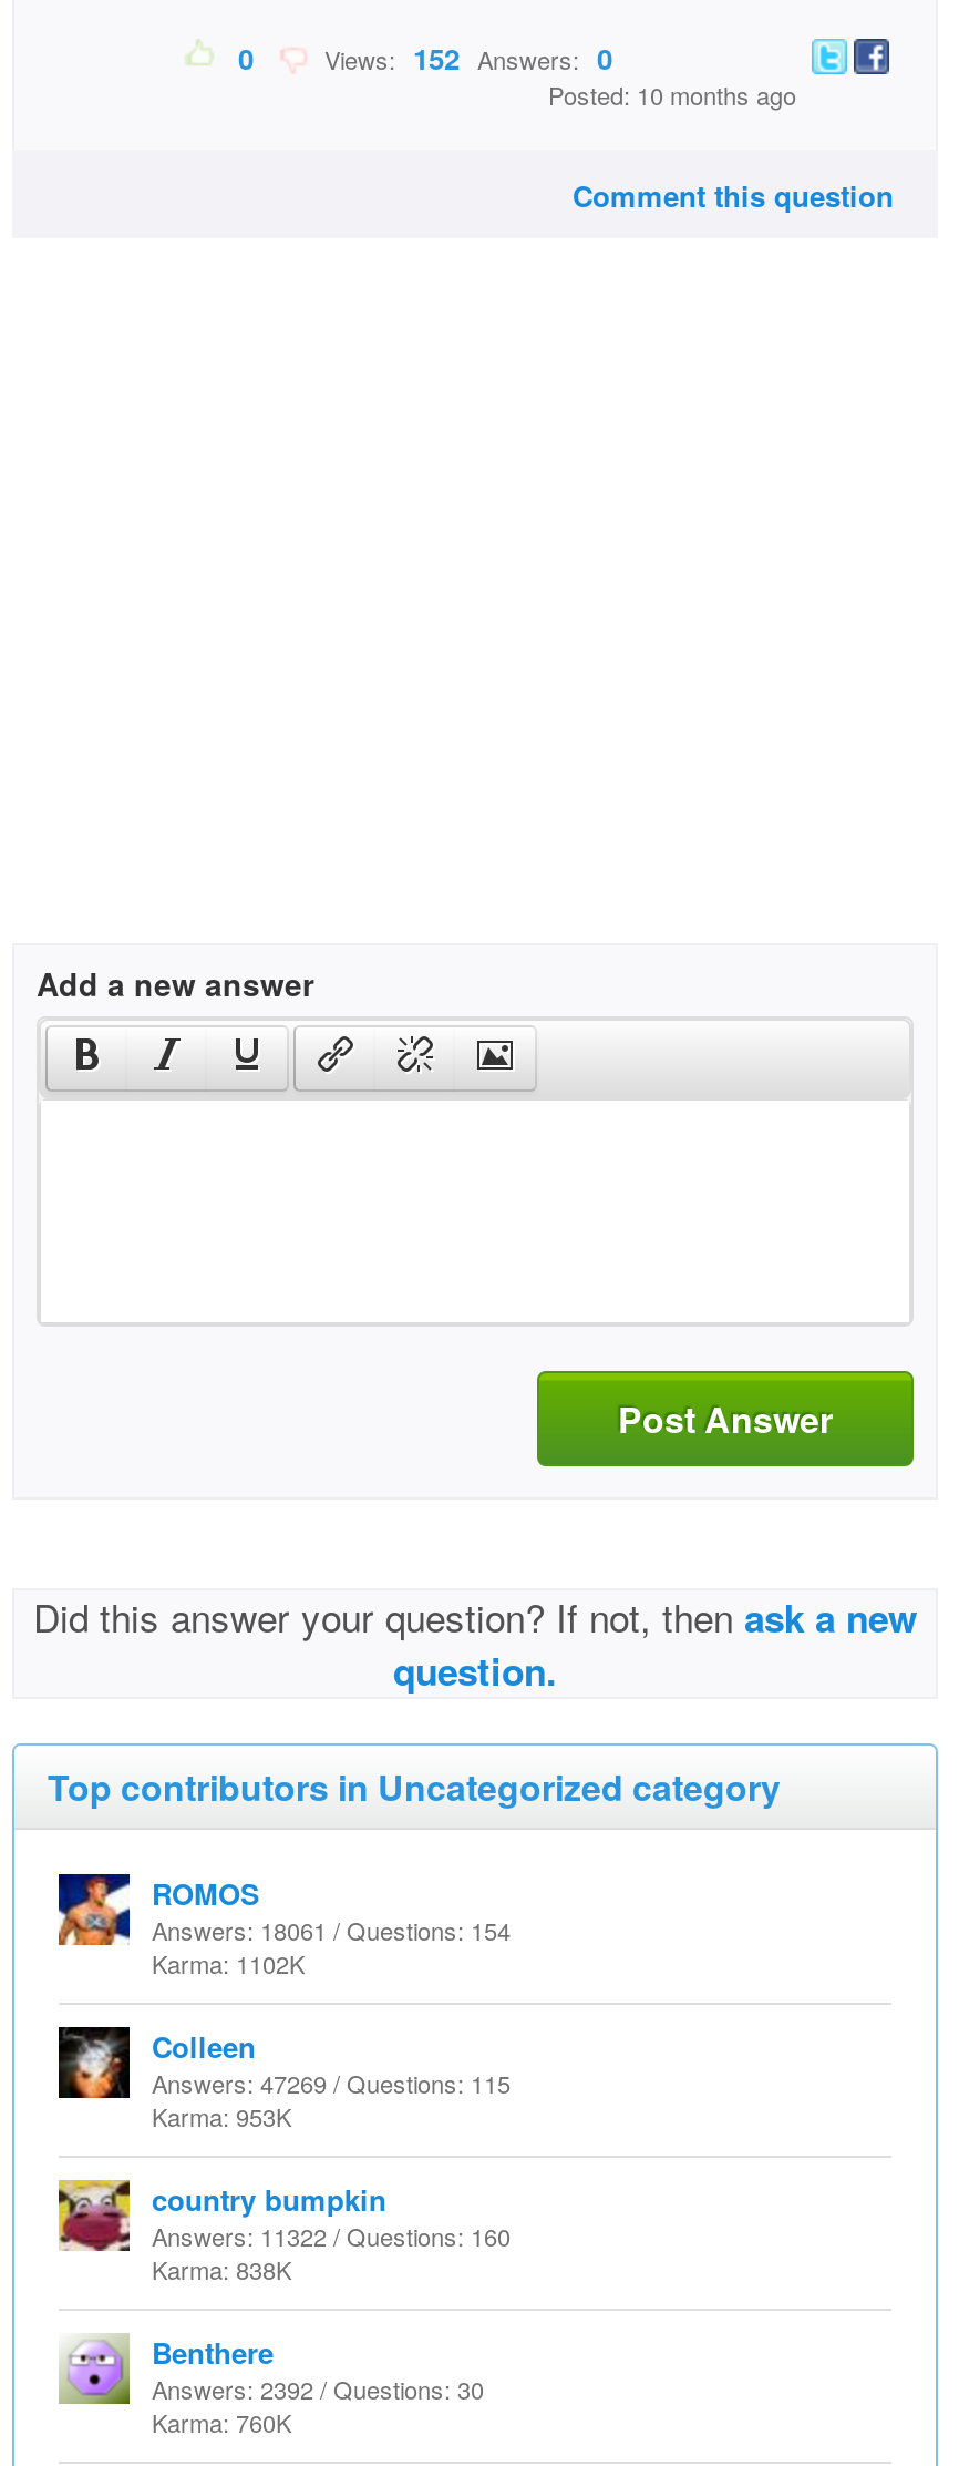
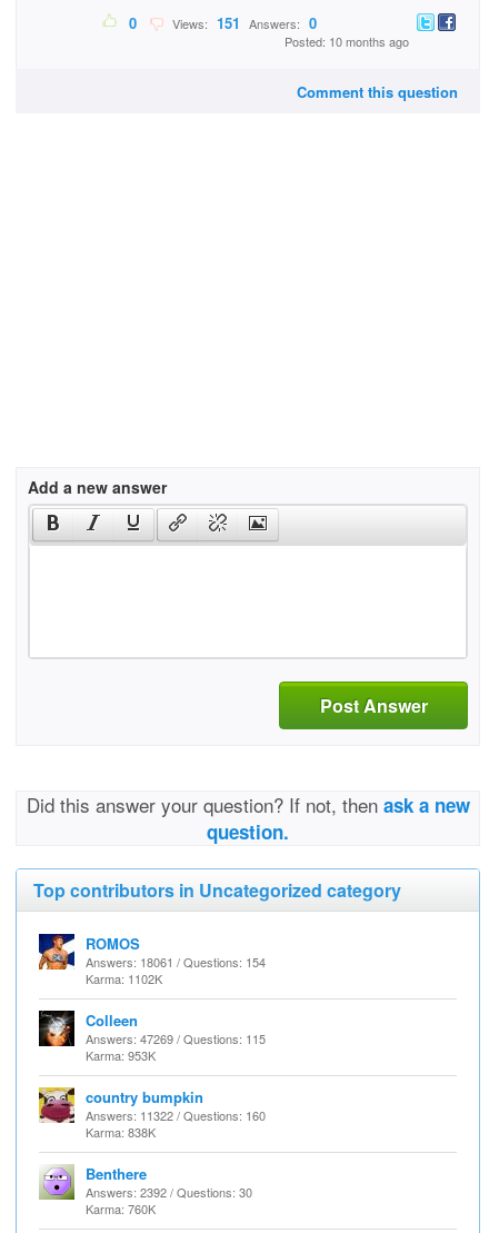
[311,37,612,79] Views: 152 Answers: 0 -> [166,12,317,33] Views: 151 Answers: 0

